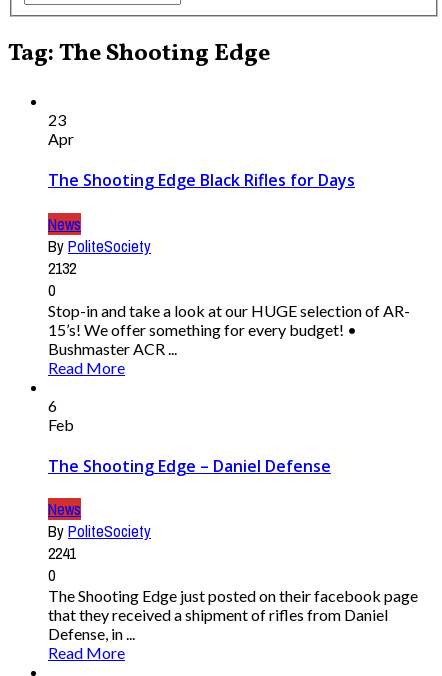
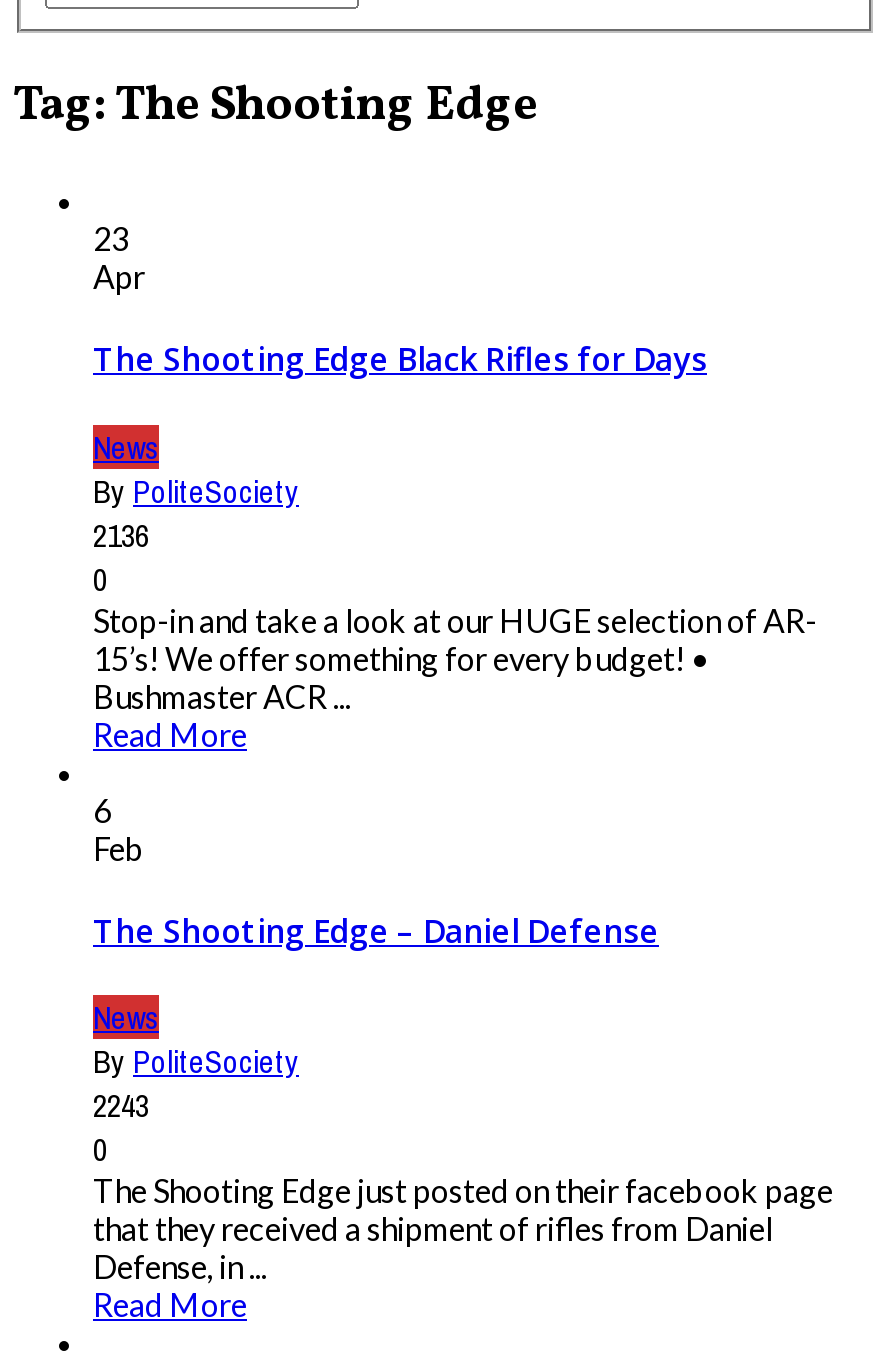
[48,256,76,278] 2132 -> [93,512,149,556] 2136
[48,542,76,564] 2241 -> [93,1083,149,1127] 2243

